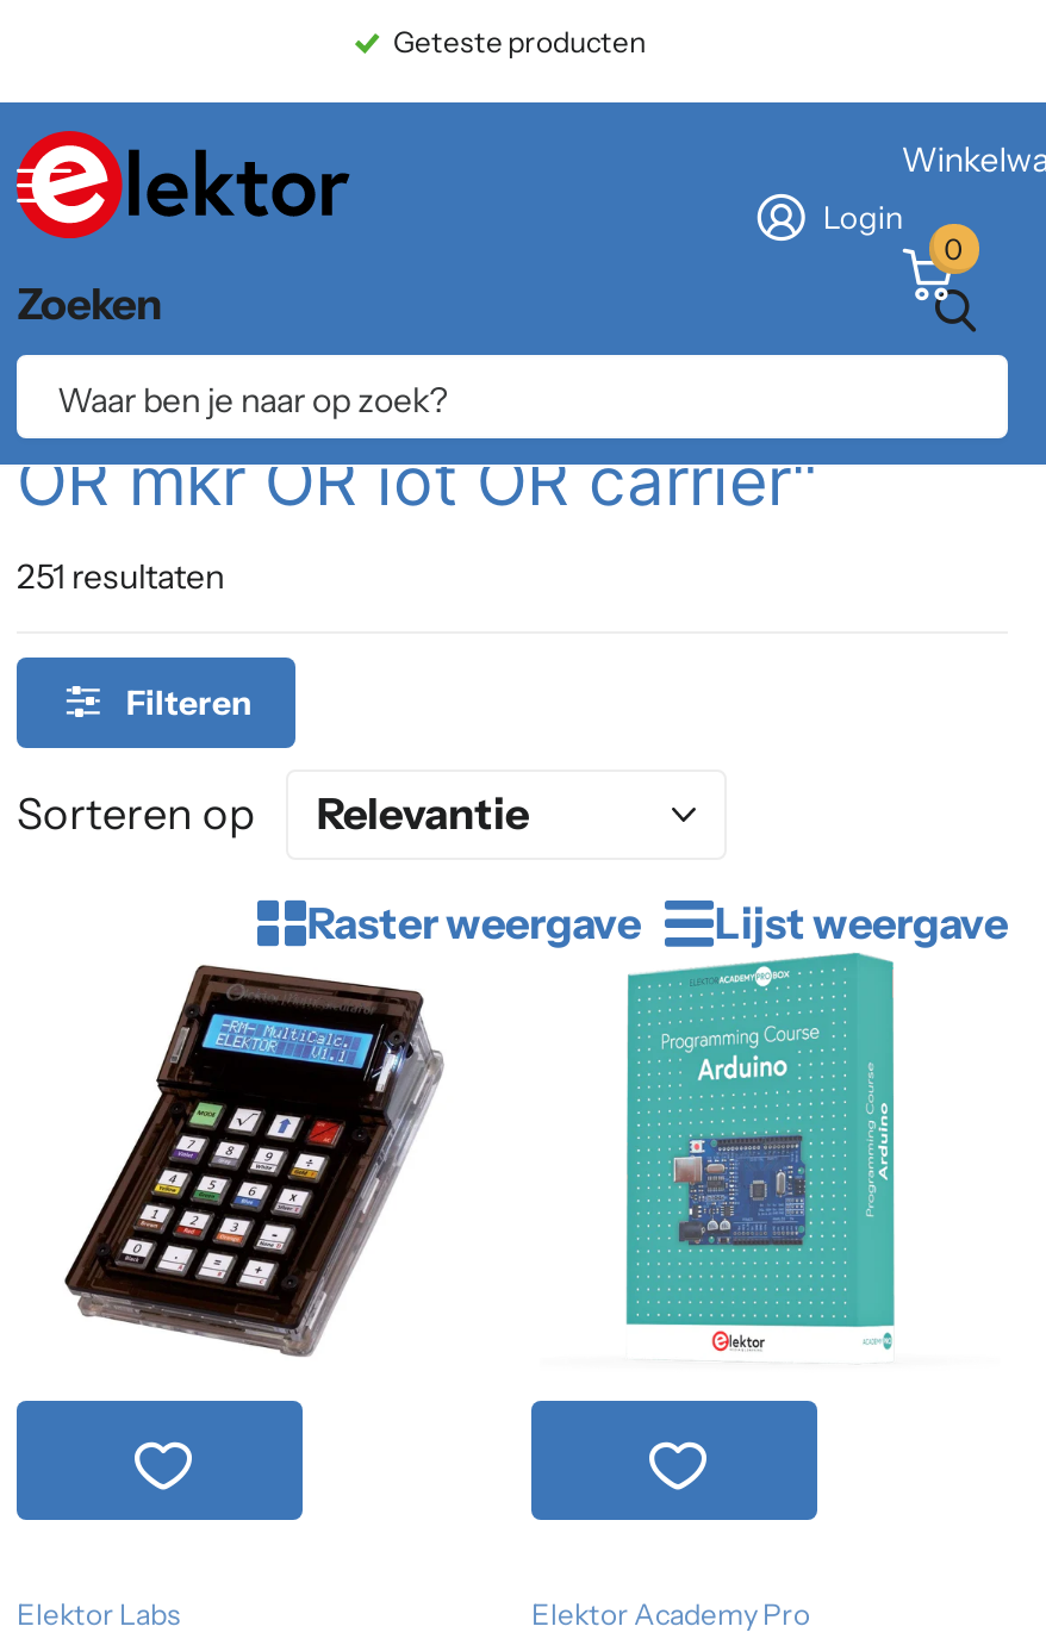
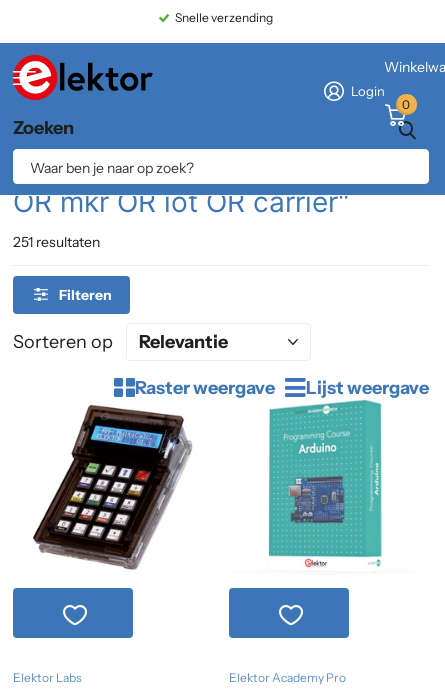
[393,23,646,59] Geteste producten -> [175,10,273,25] Snelle verzending

